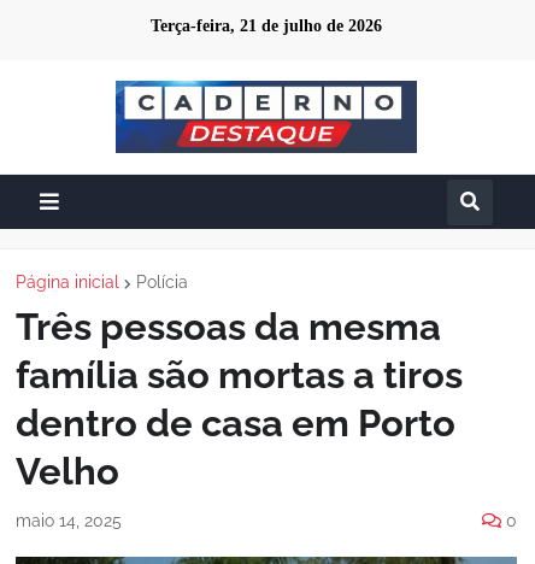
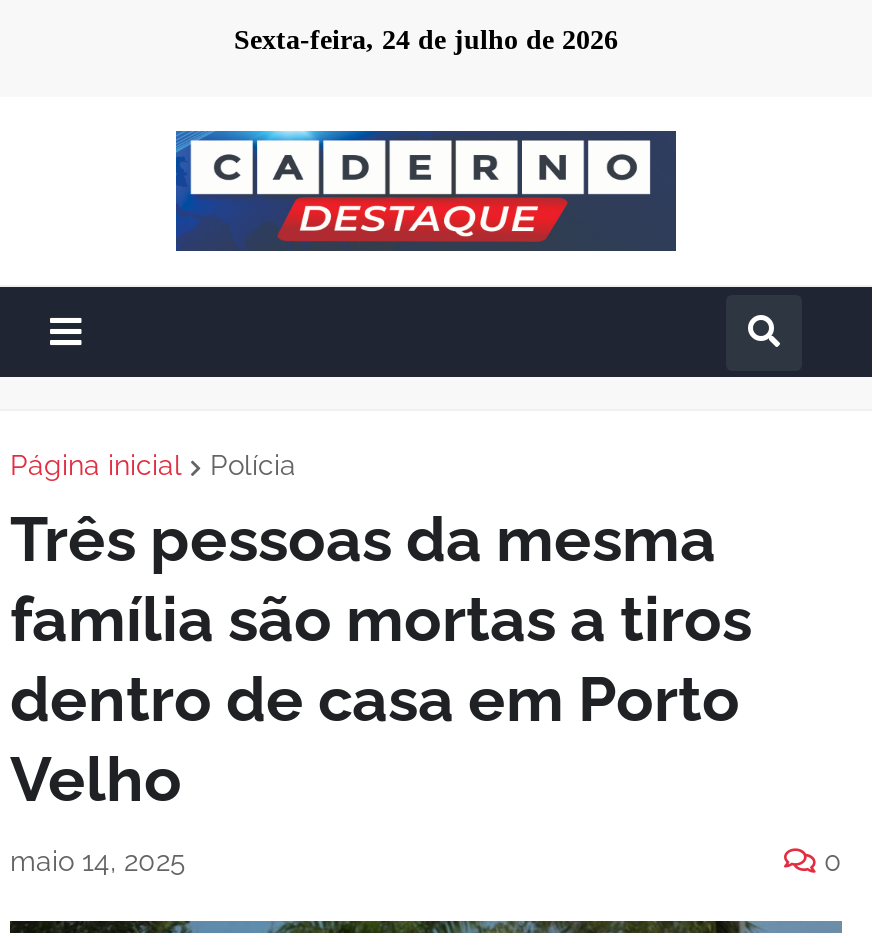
[151,17,382,35] Terça-feira, 21 de julho de 2026 -> [234,25,618,55] Sexta-feira, 24 de julho de 2026

